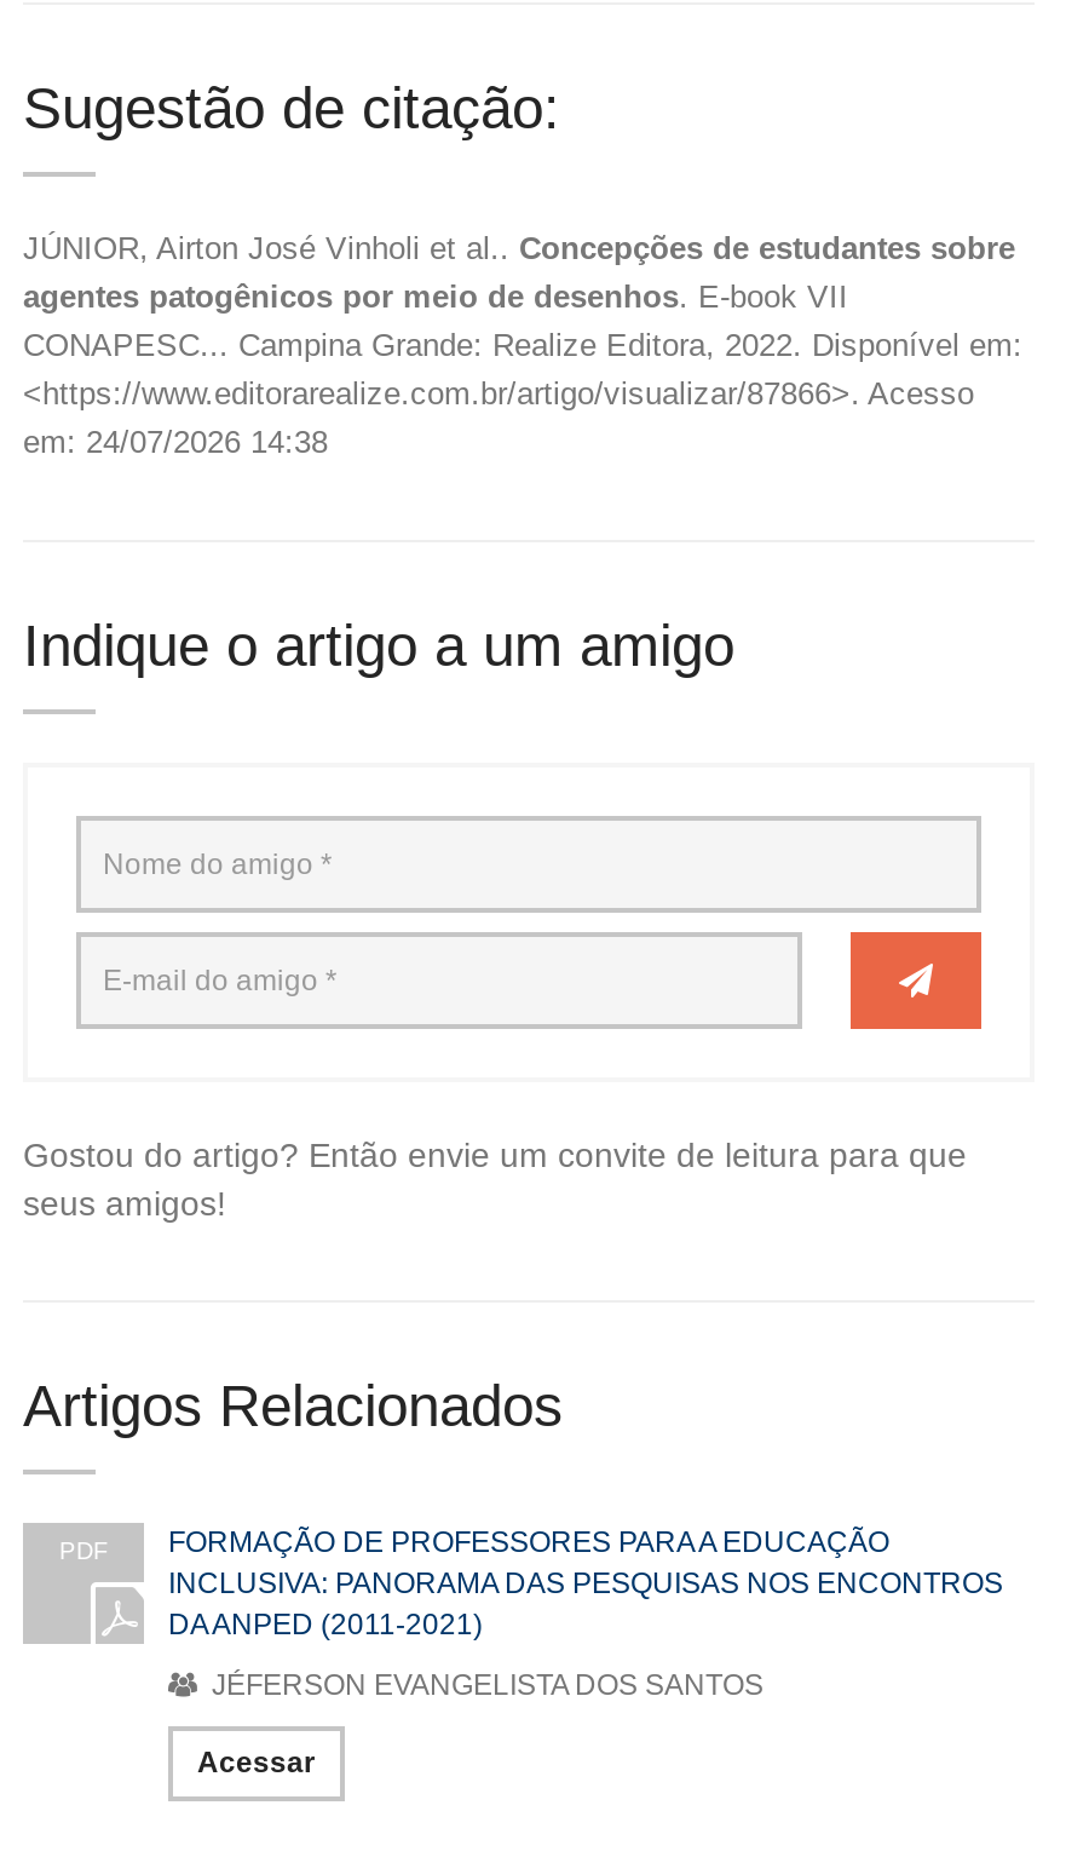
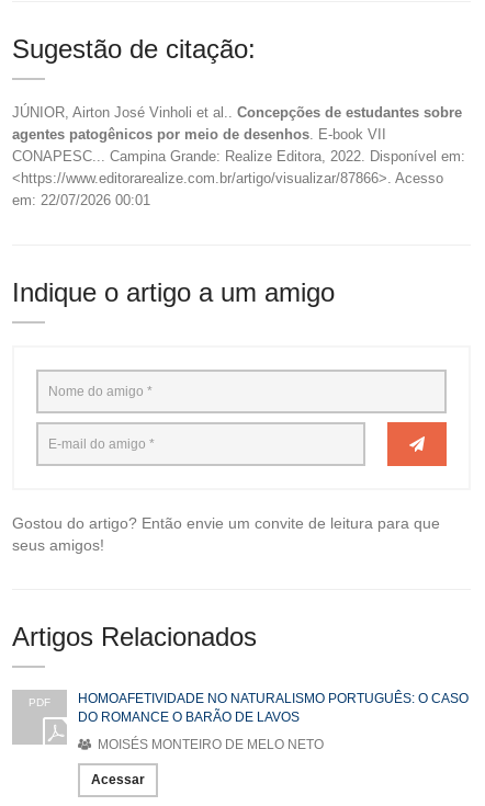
[23,423,328,459] em: 24/07/2026 14:38 -> [12,192,150,208] em: 22/07/2026 00:01
[168,1525,1003,1641] FORMAÇÃO DE PROFESSORES PARA A EDUCAÇÃO | INCLUSIVA: PANORAMA DAS PESQUISAS NOS ENCONTROS | DA ANPED (2011-2021) -> [78,691,469,725] HOMOAFETIVIDADE NO NATURALISMO PORTUGUÊS: O CASO | DO ROMANCE O BARÃO DE LAVOS
[204,1667,764,1701] JÉFERSON EVANGELISTA DOS SANTOS -> [94,737,324,752] MOISÉS MONTEIRO DE MELO NETO

